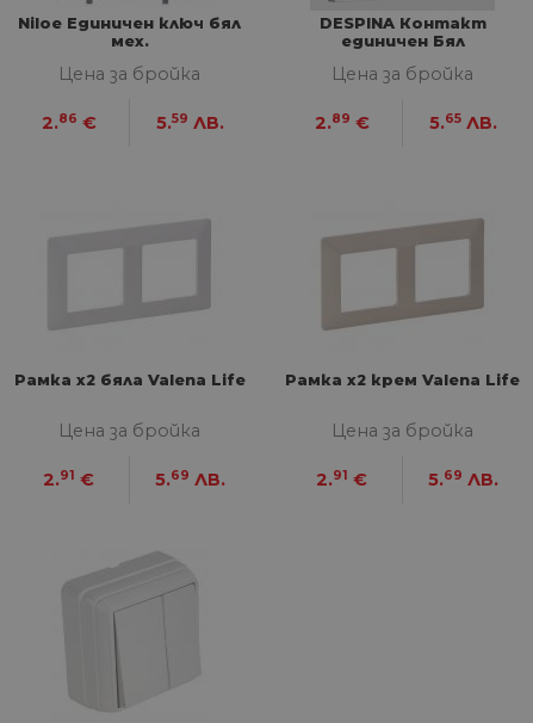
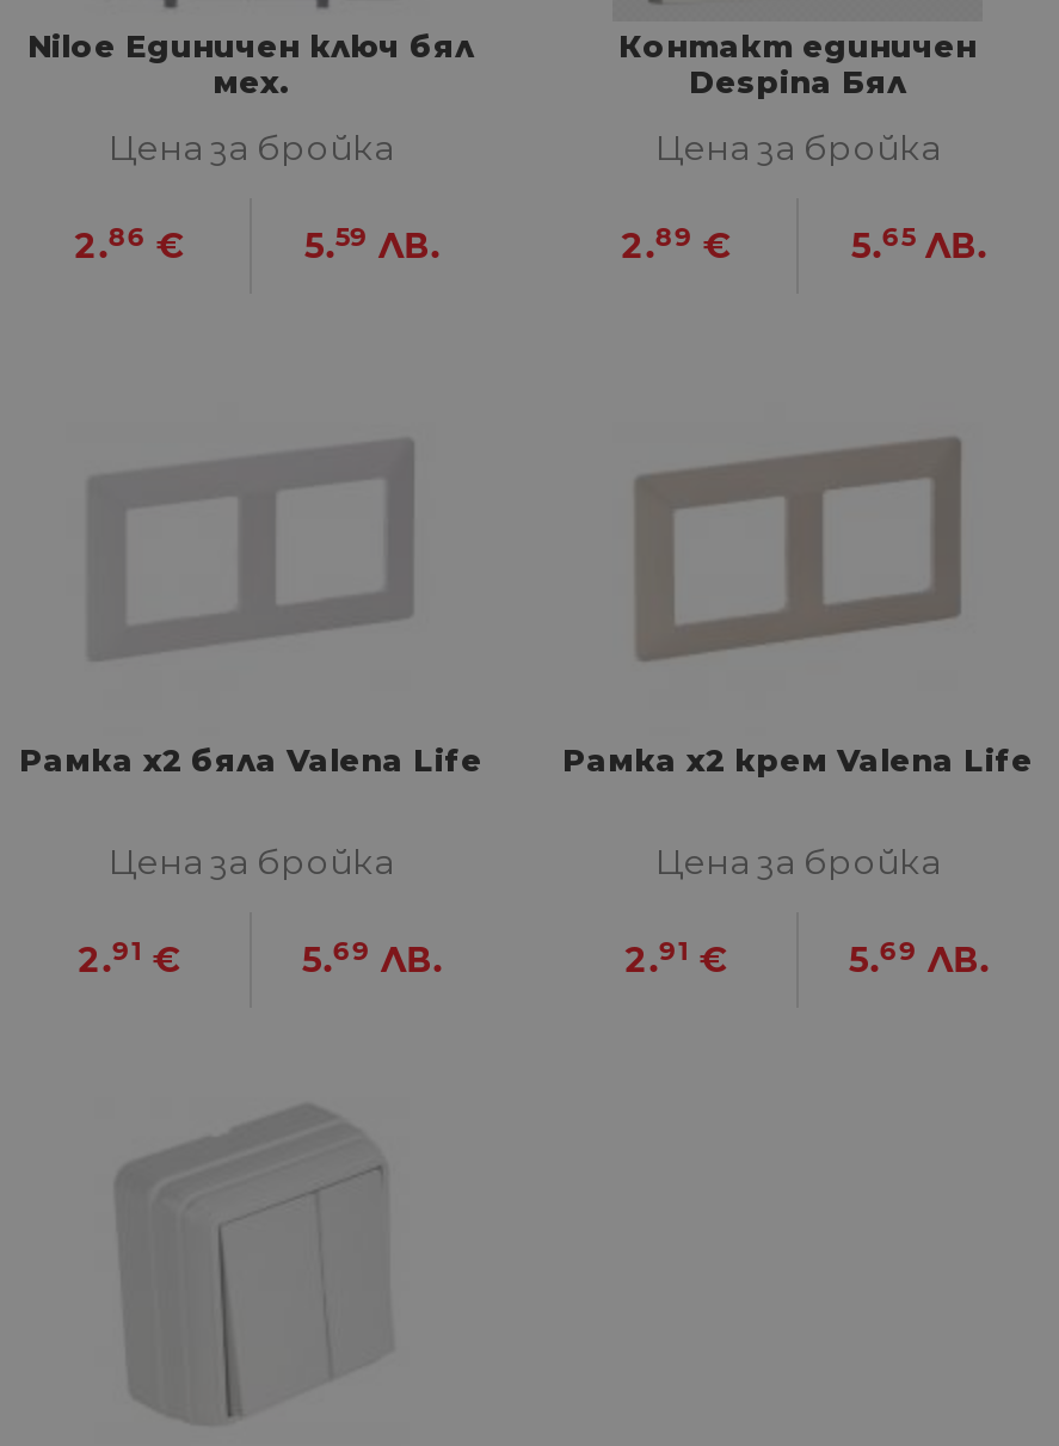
[319,14,486,50] DESPINA Контакт | единичен Бял -> [618,28,977,100] Контакт единичен | Despina Бял

